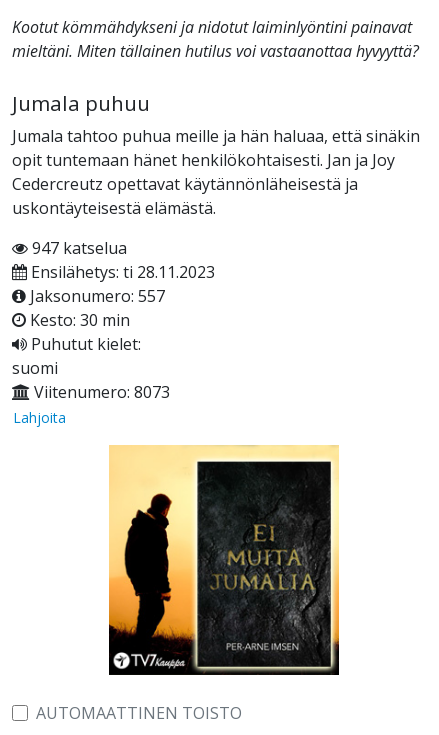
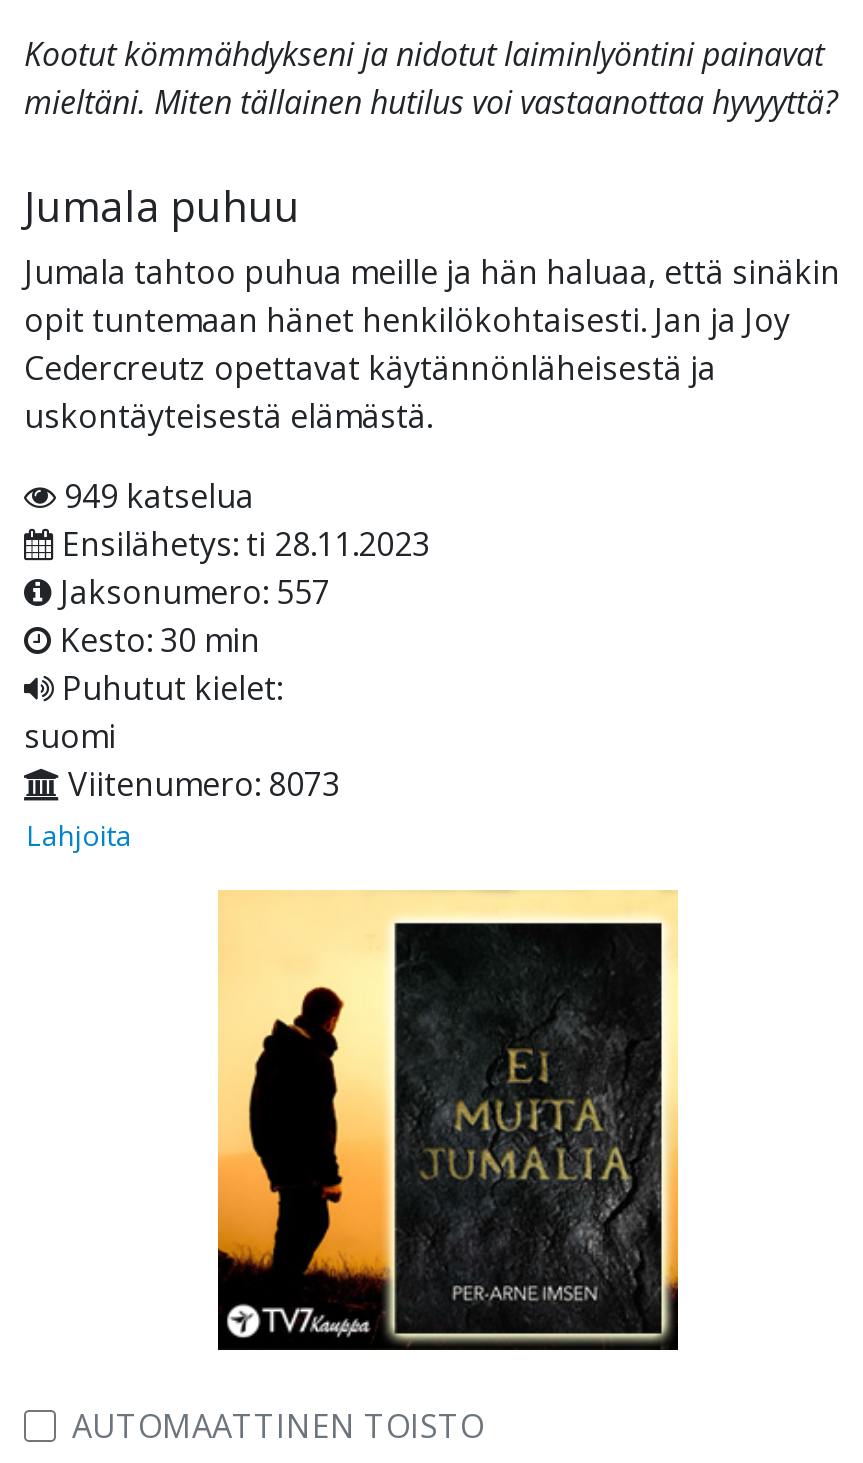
[28,237,127,259] 947 katselua -> [56,474,254,518] 949 katselua

